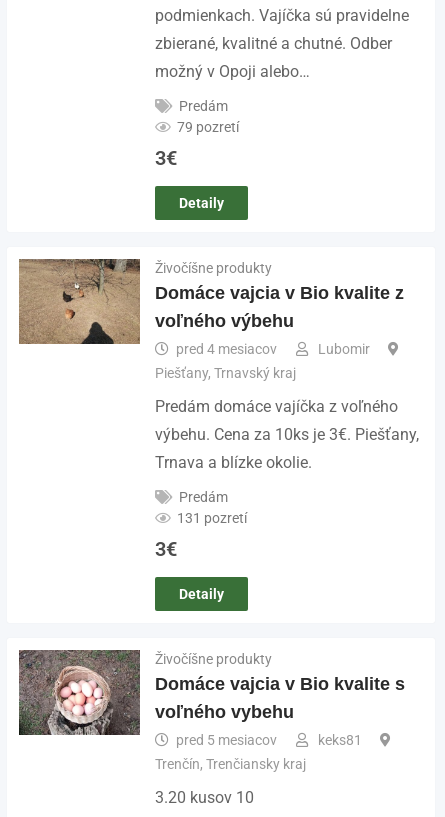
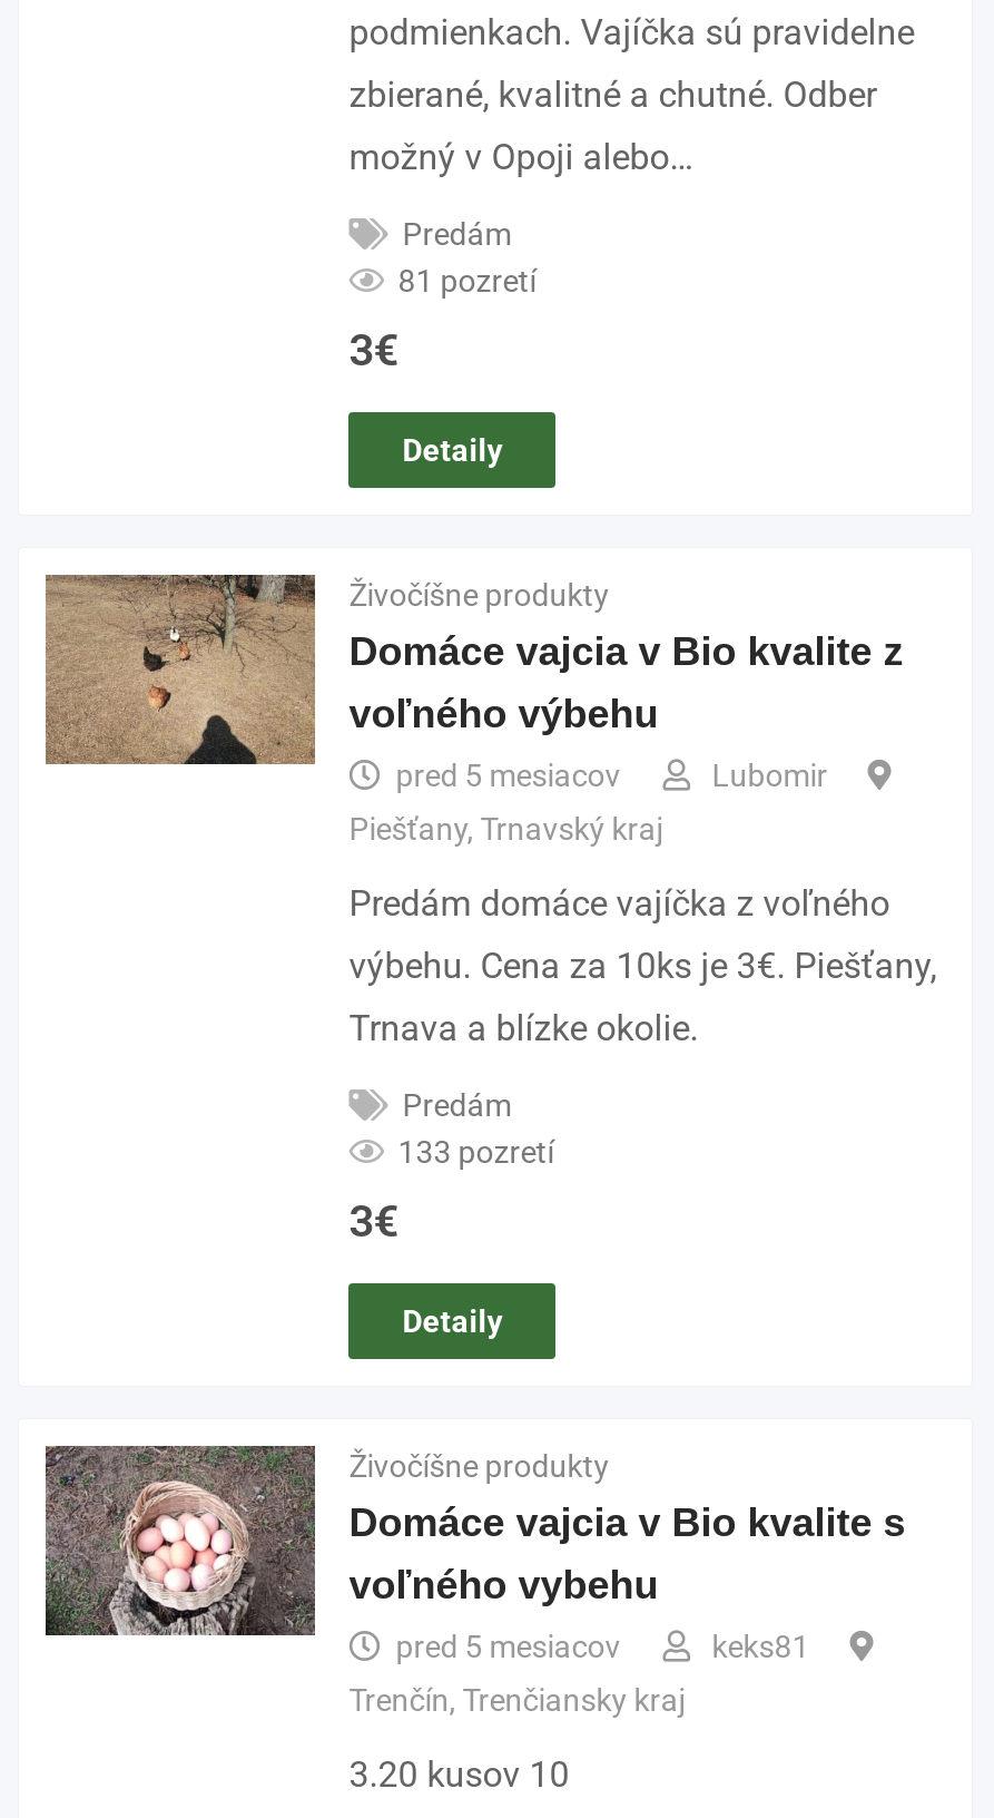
[177,119,239,135] 79 pozretí -> [398,263,536,299] 81 pozretí
[176,341,277,357] pred 4 mesiacov -> [396,757,620,793] pred 5 mesiacov
[177,510,247,526] 131 pozretí -> [398,1134,554,1170] 133 pozretí

